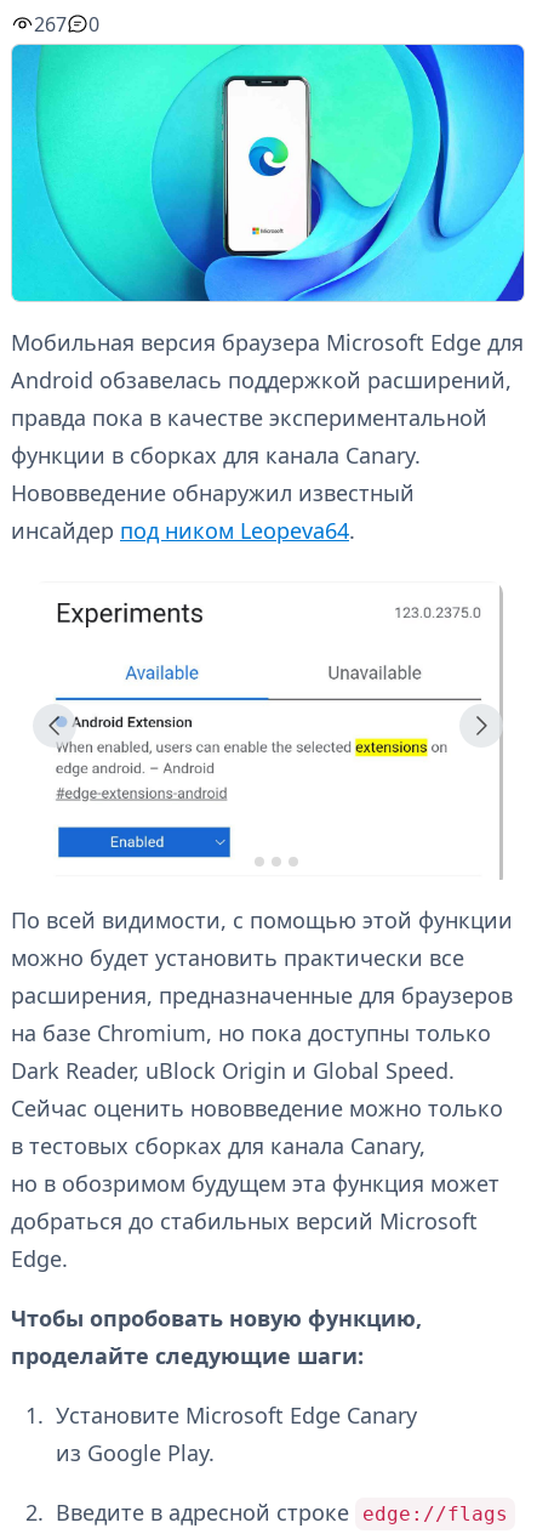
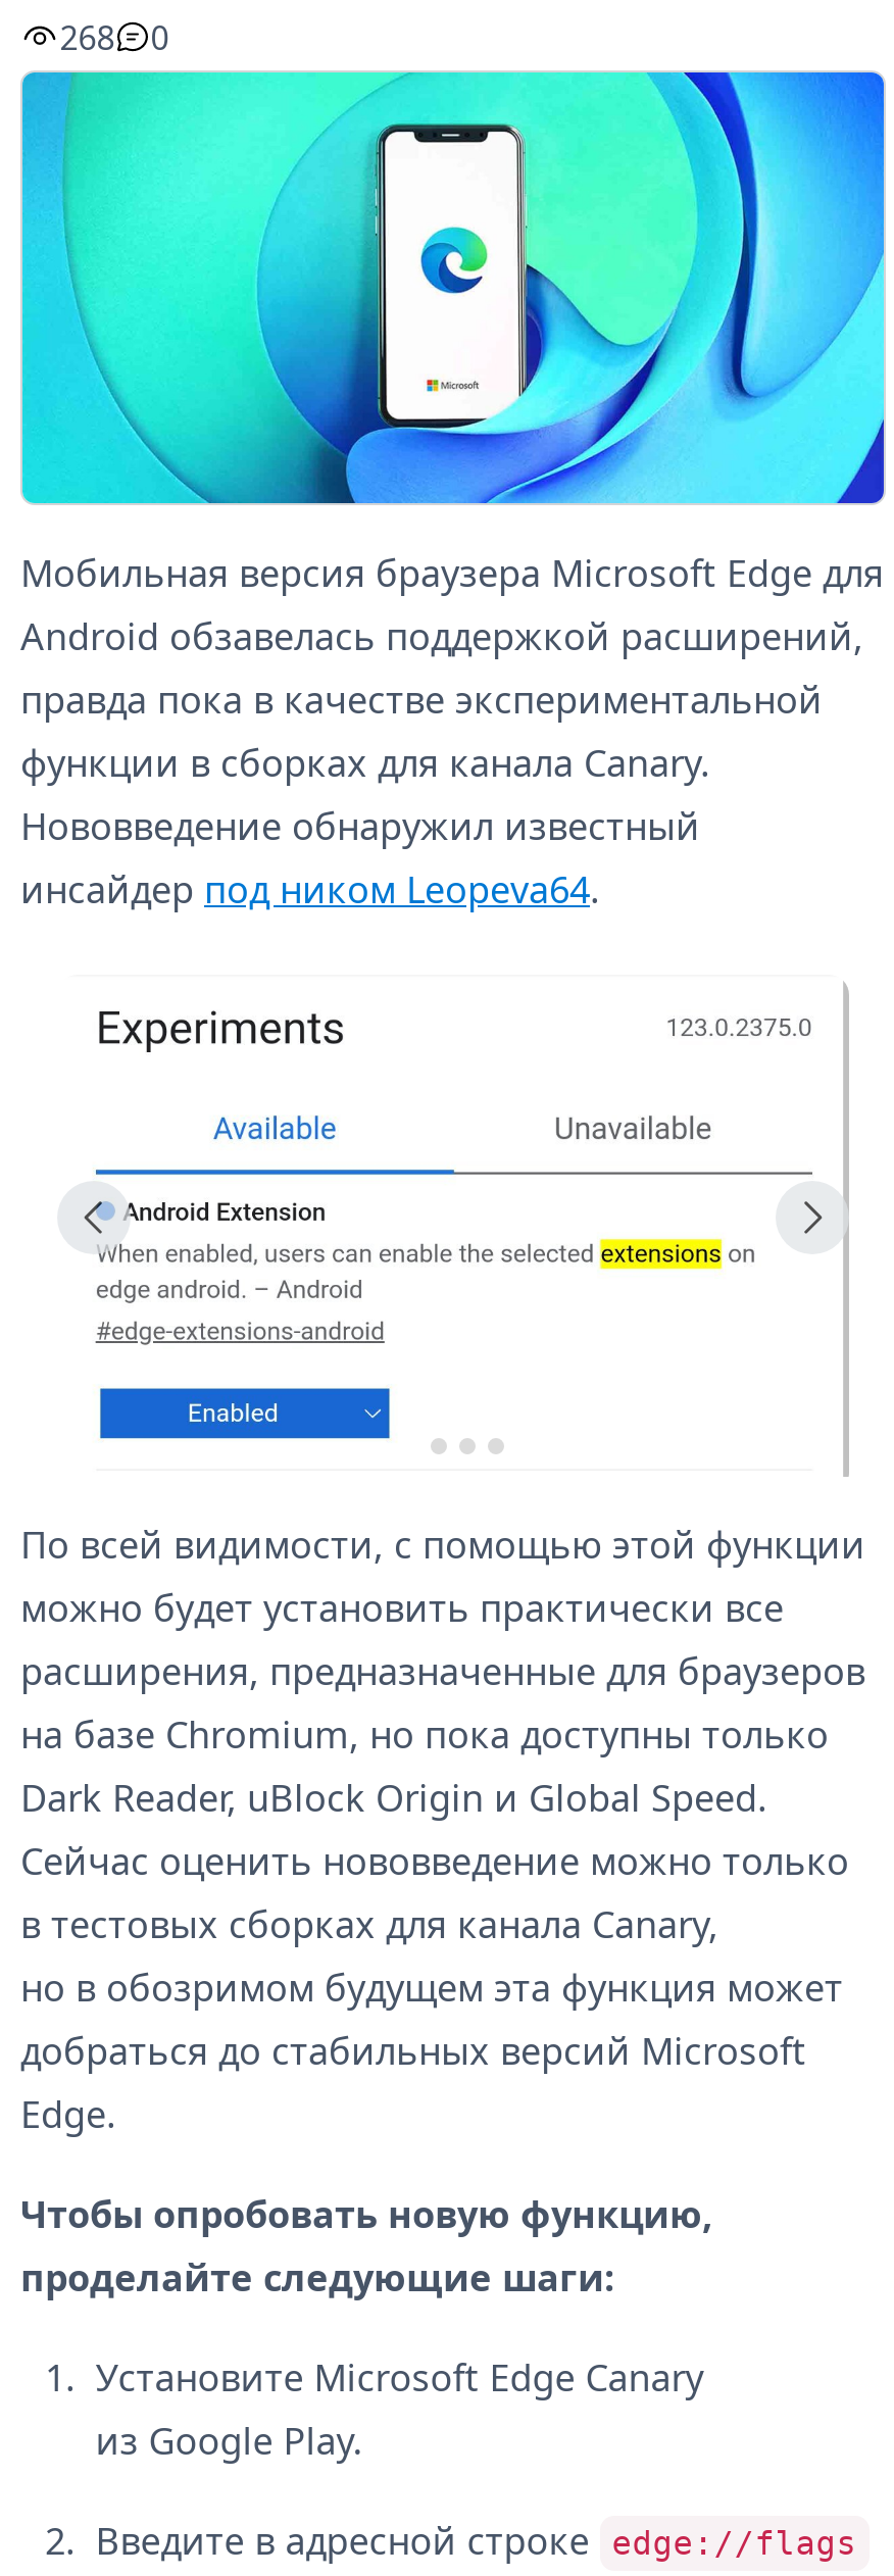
[34,10,99,37] 267 0 -> [60,14,169,59] 268 0

